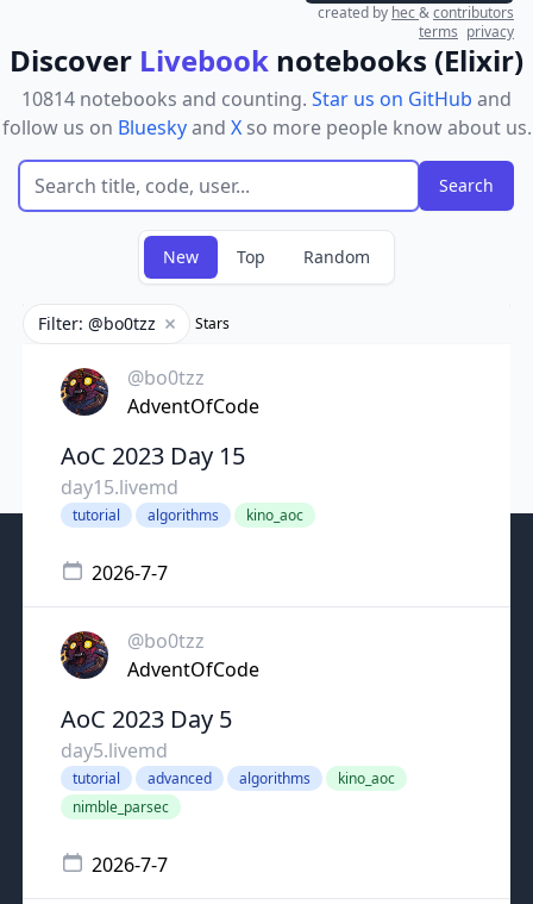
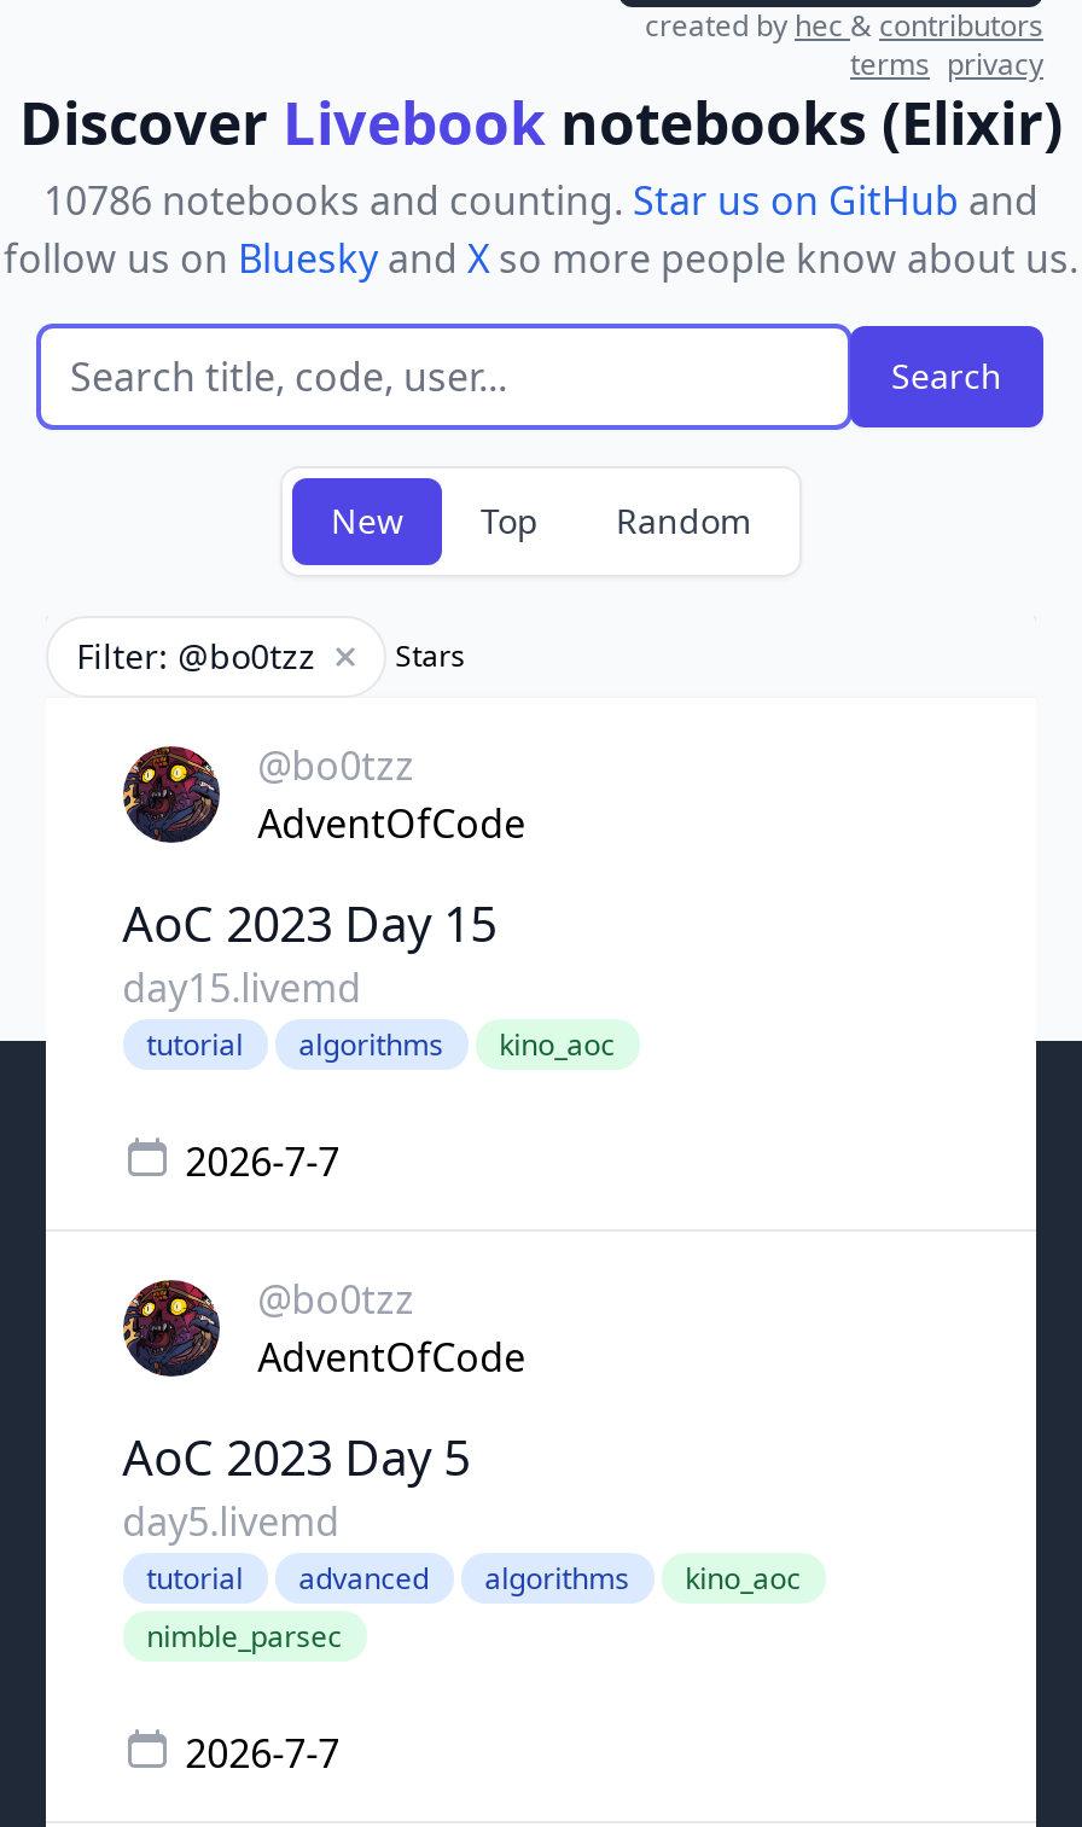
[21,86,512,112] 10814 notebooks and counting. Star us on GitHub and -> [43,174,1039,227] 10786 notebooks and counting. Star us on GitHub and

